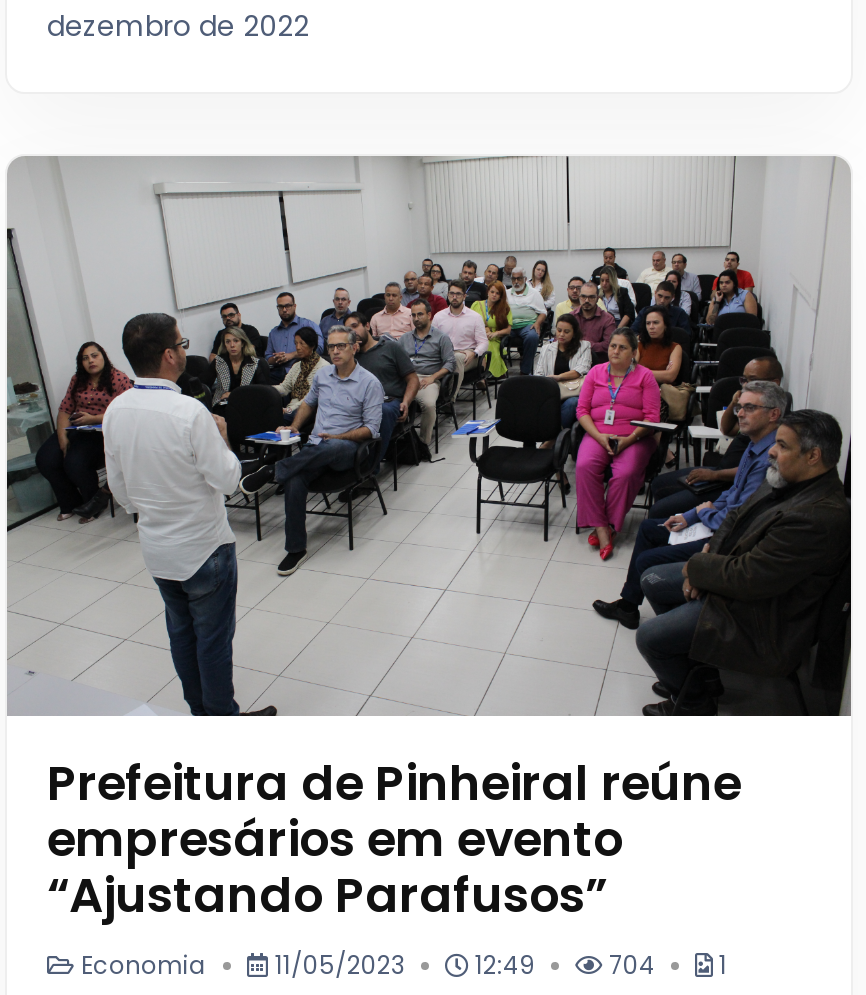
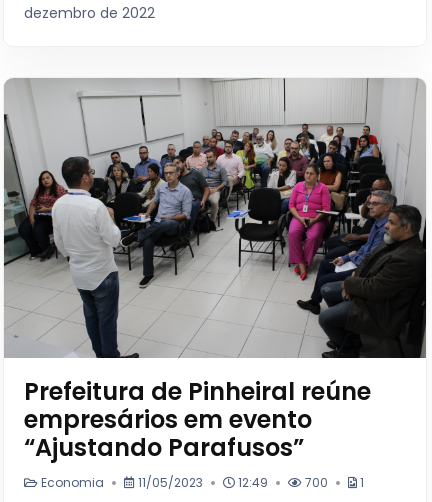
[609,948,727,982] 704 1 -> [305,474,364,491] 700 1

